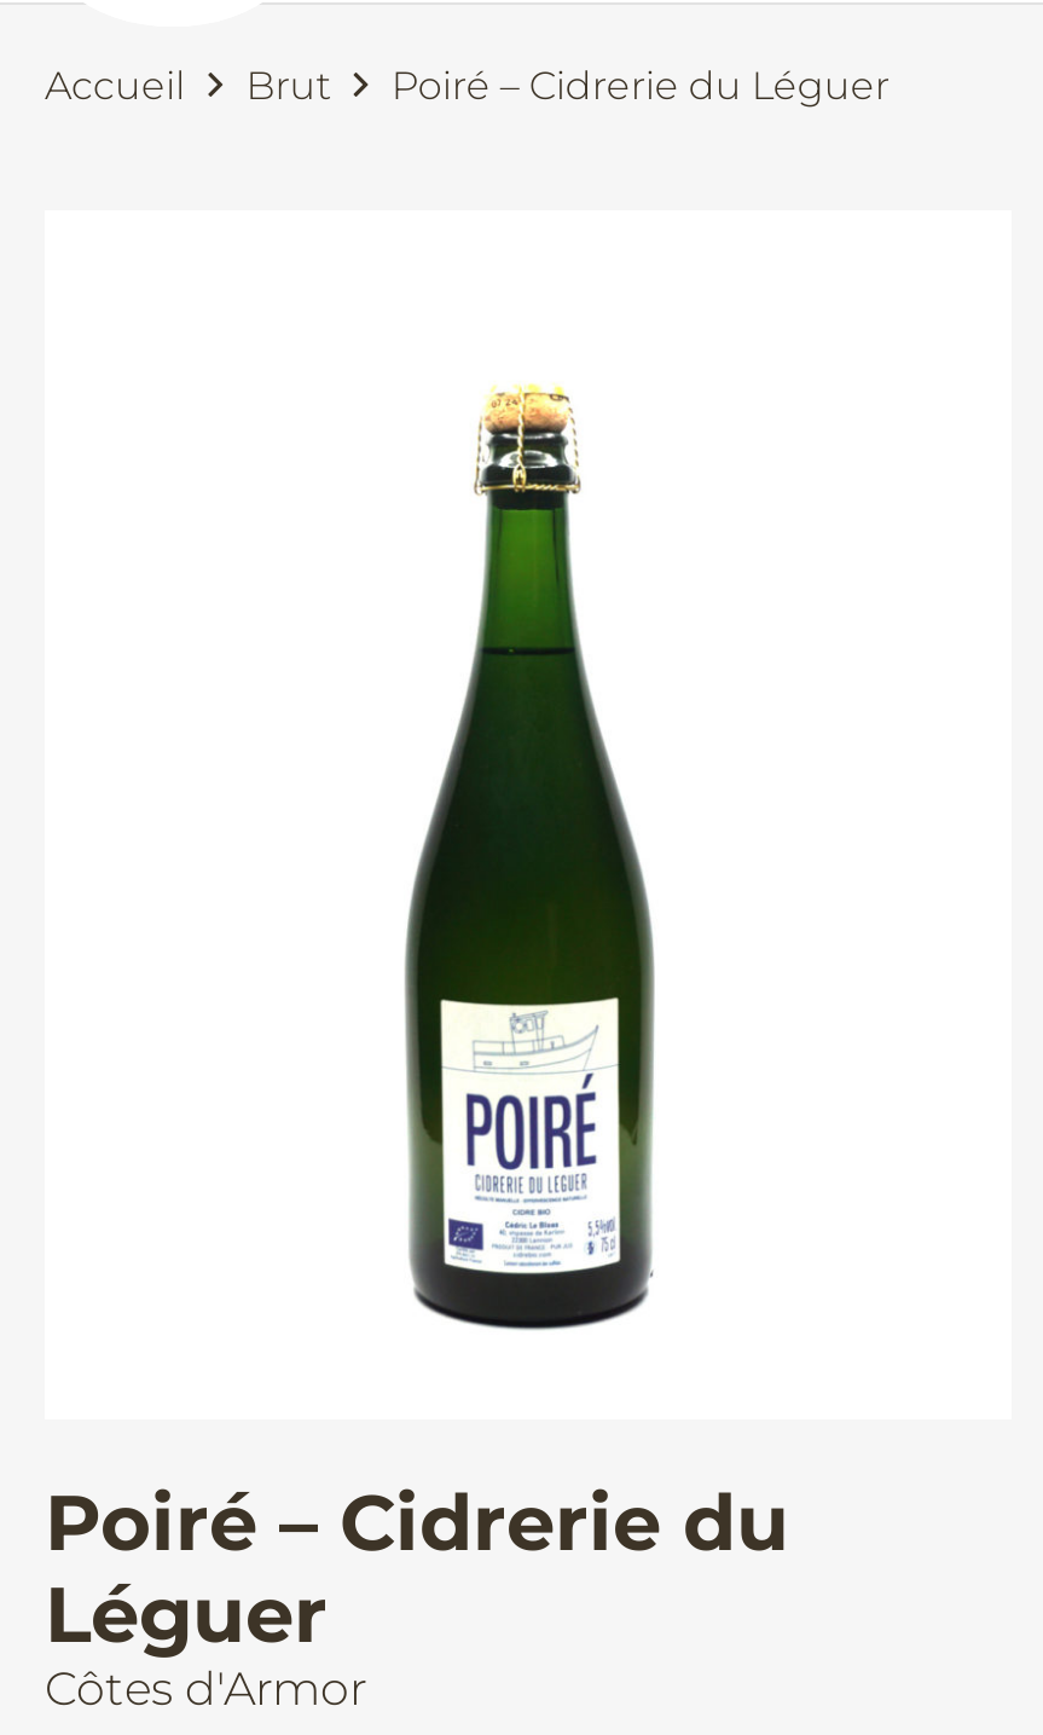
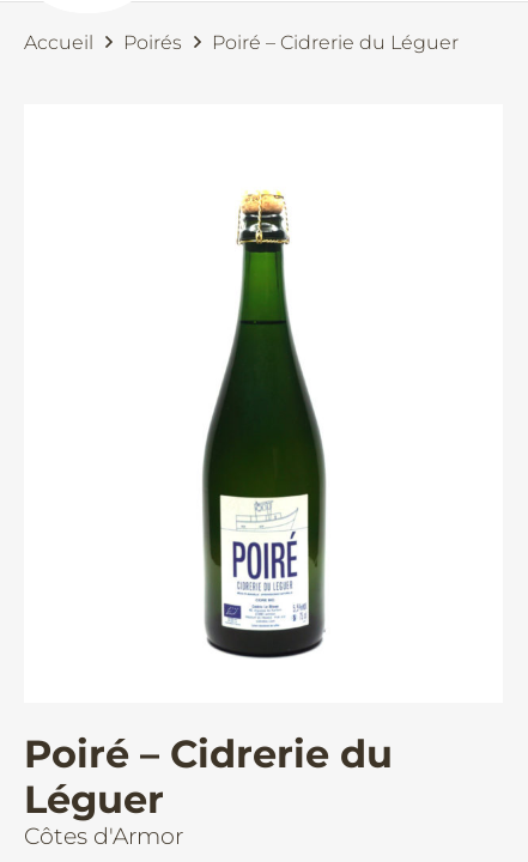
[246,63,330,109] Brut -> [124,31,182,54] Poirés

